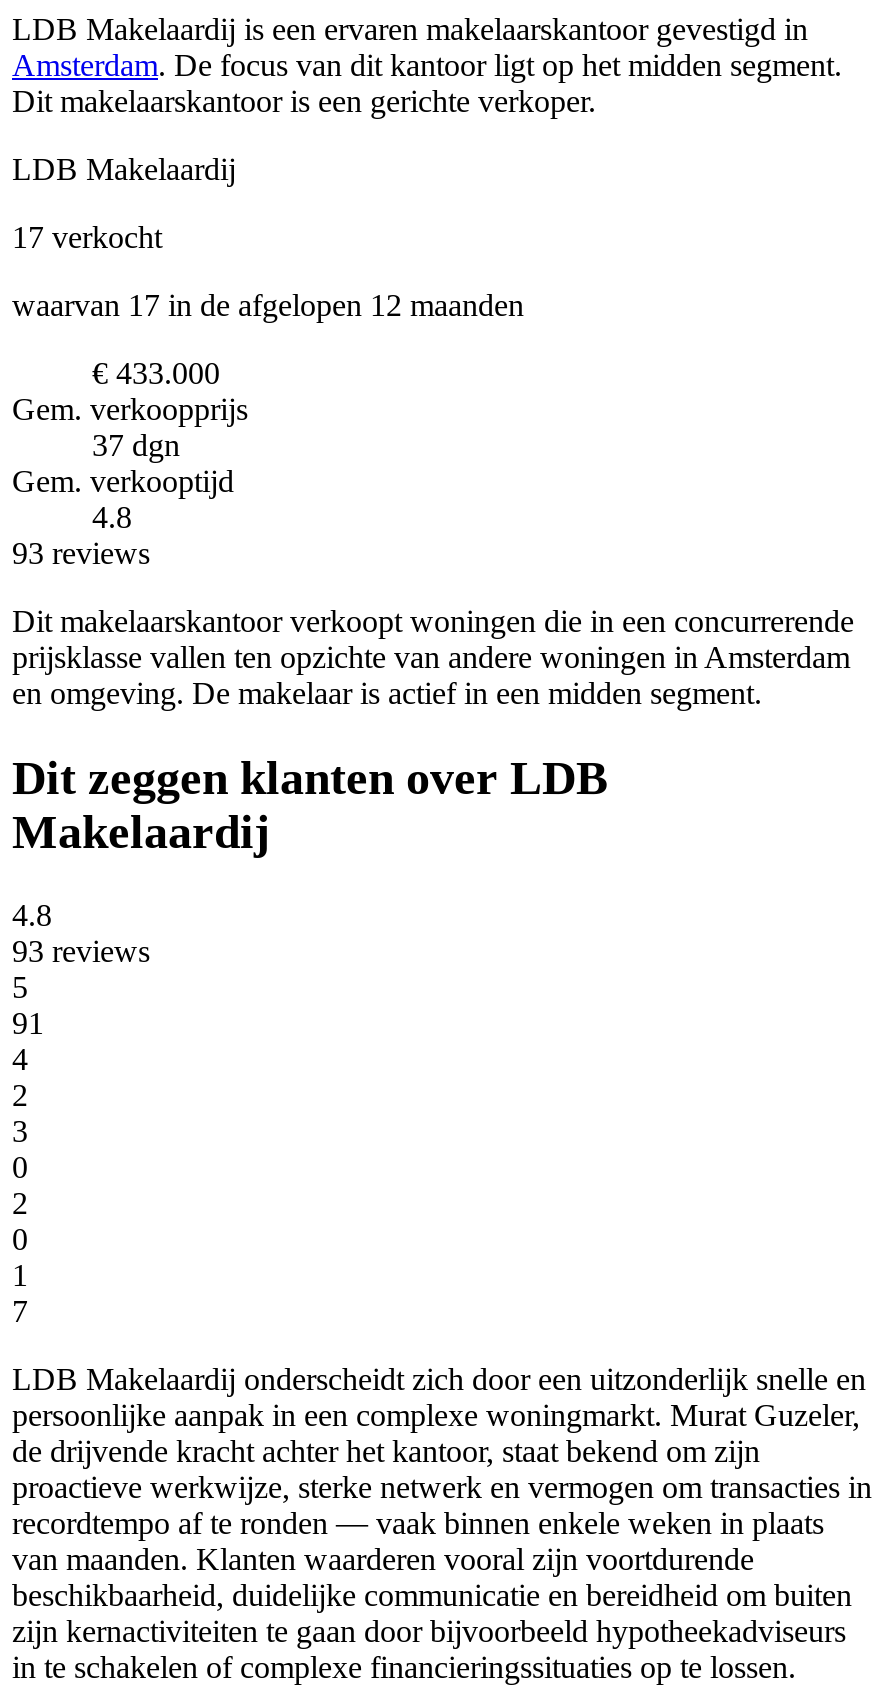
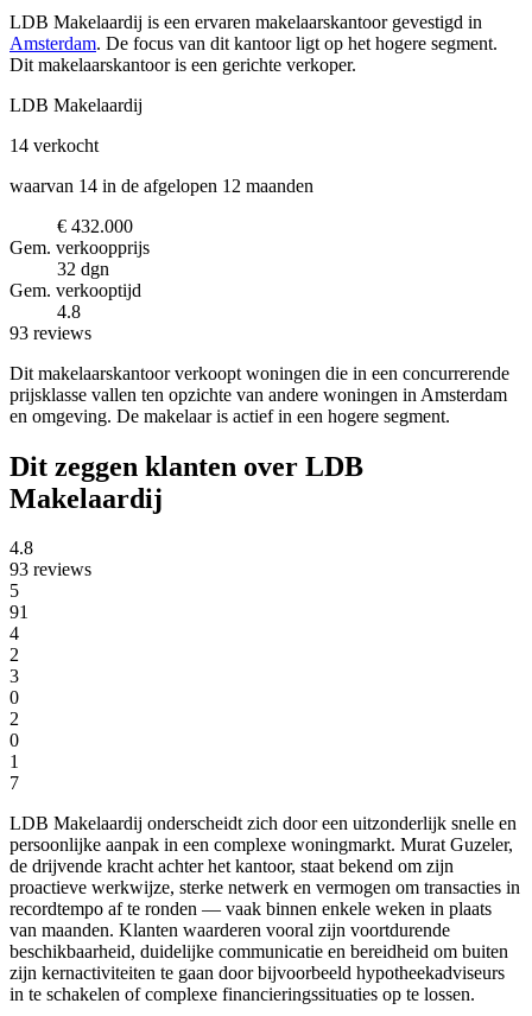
[12,47,842,81] Amsterdam. De focus van dit kantoor ligt op het midden segment. -> [9,33,498,53] Amsterdam. De focus van dit kantoor ligt op het hogere segment.
[12,219,162,253] 17 verkocht -> [9,135,99,155] 14 verkocht
[12,287,524,321] waarvan 17 in de afgelopen 12 maanden -> [9,175,313,195] waarvan 14 in de afgelopen 12 maanden
[92,355,220,389] € 433.000 -> [57,216,133,236] € 432.000
[92,427,180,461] 37 dgn -> [57,258,109,279] 32 dgn
[12,675,762,709] en omgeving. De makelaar is actief in een midden segment. -> [9,406,450,426] en omgeving. De makelaar is actief in een hogere segment.

